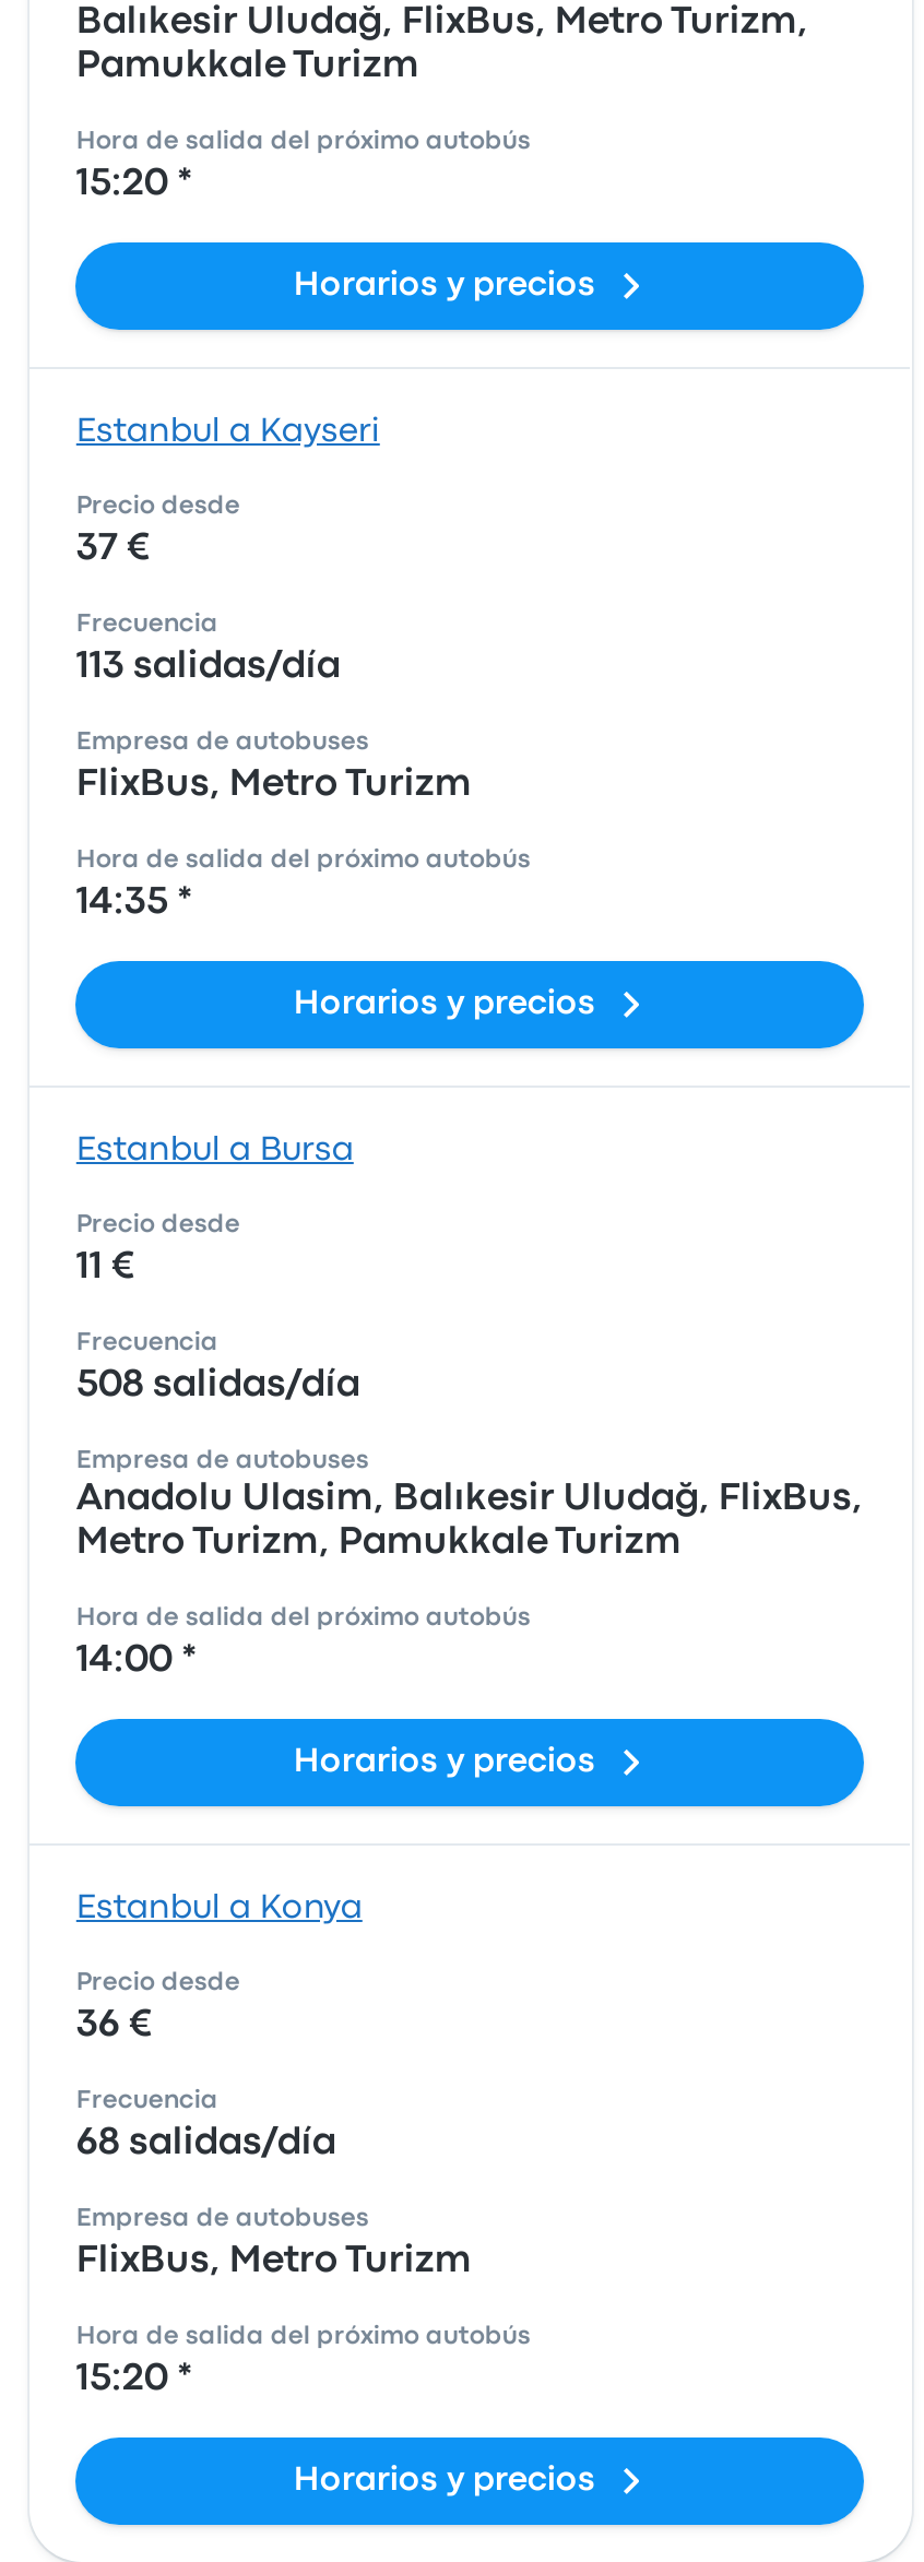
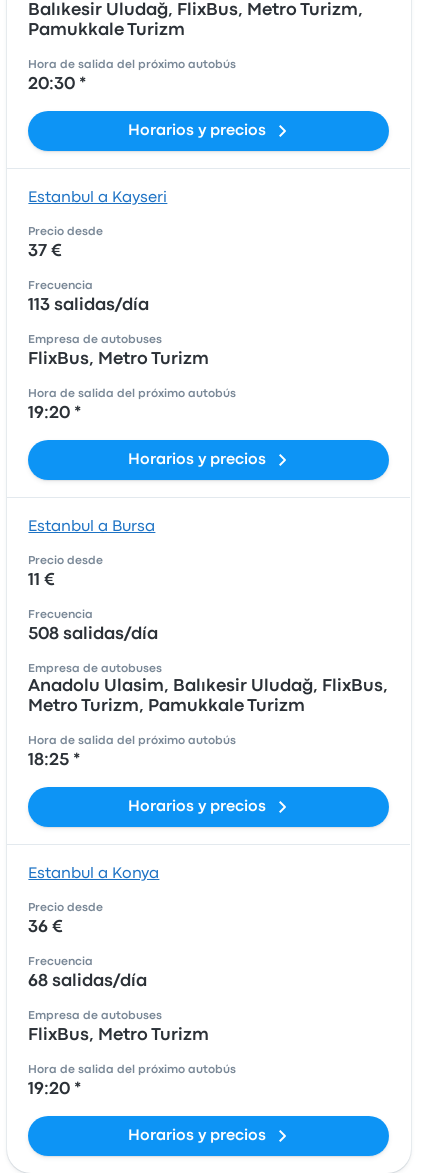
[76,168,192,201] 15:20 * -> [28,77,86,92] 20:30 *
[76,887,192,920] 14:35 * -> [28,406,81,421] 19:20 *
[76,1645,196,1677] 14:00 * -> [28,753,80,768] 18:25 *
[76,2363,192,2396] 15:20 * -> [28,1082,81,1097] 19:20 *

